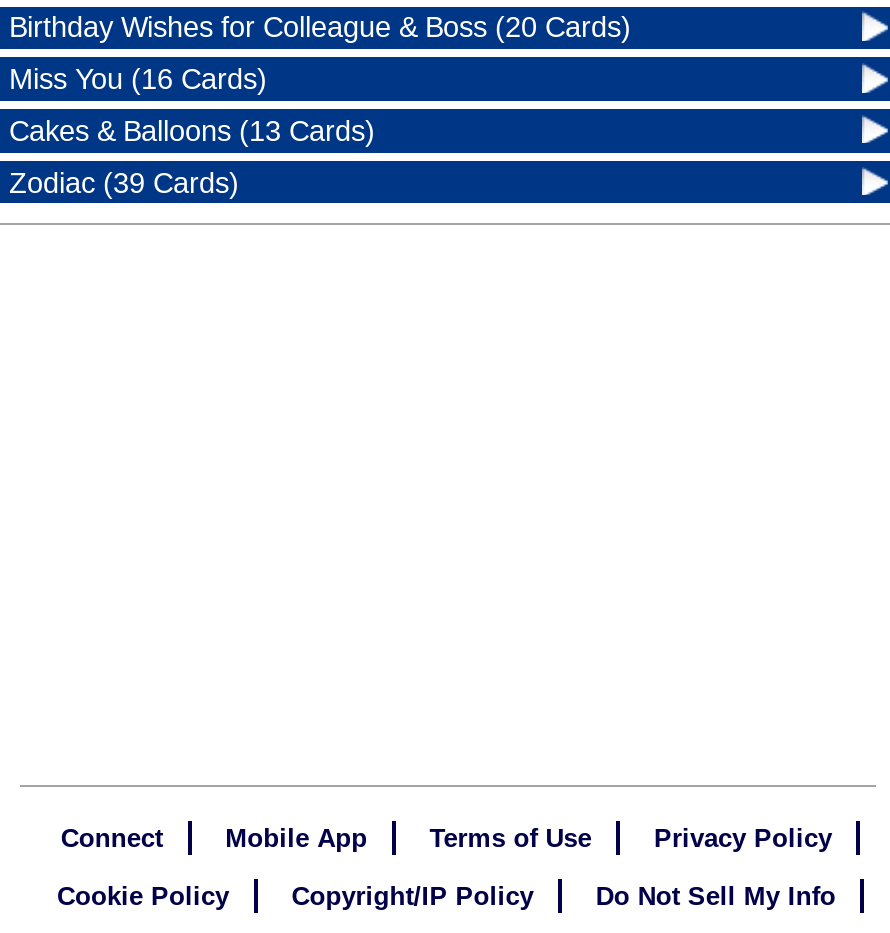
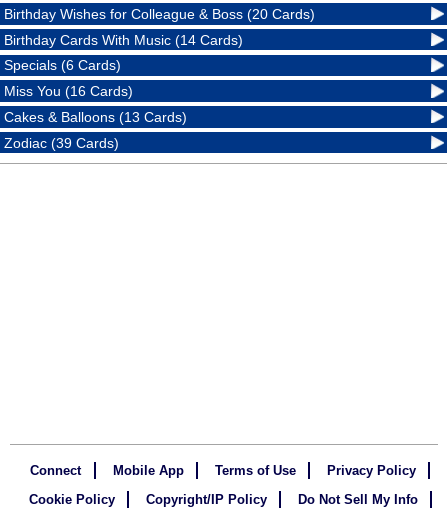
none -> [4,32,243,73] Birthday Cards With Music (14 Cards) | Specials (6 Cards)

